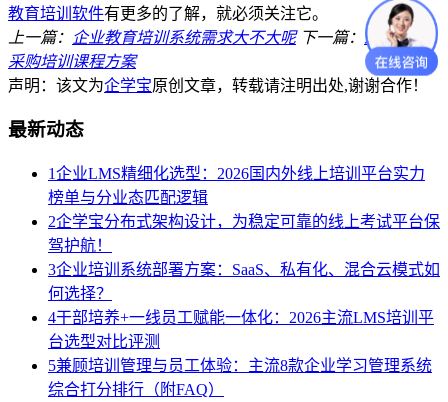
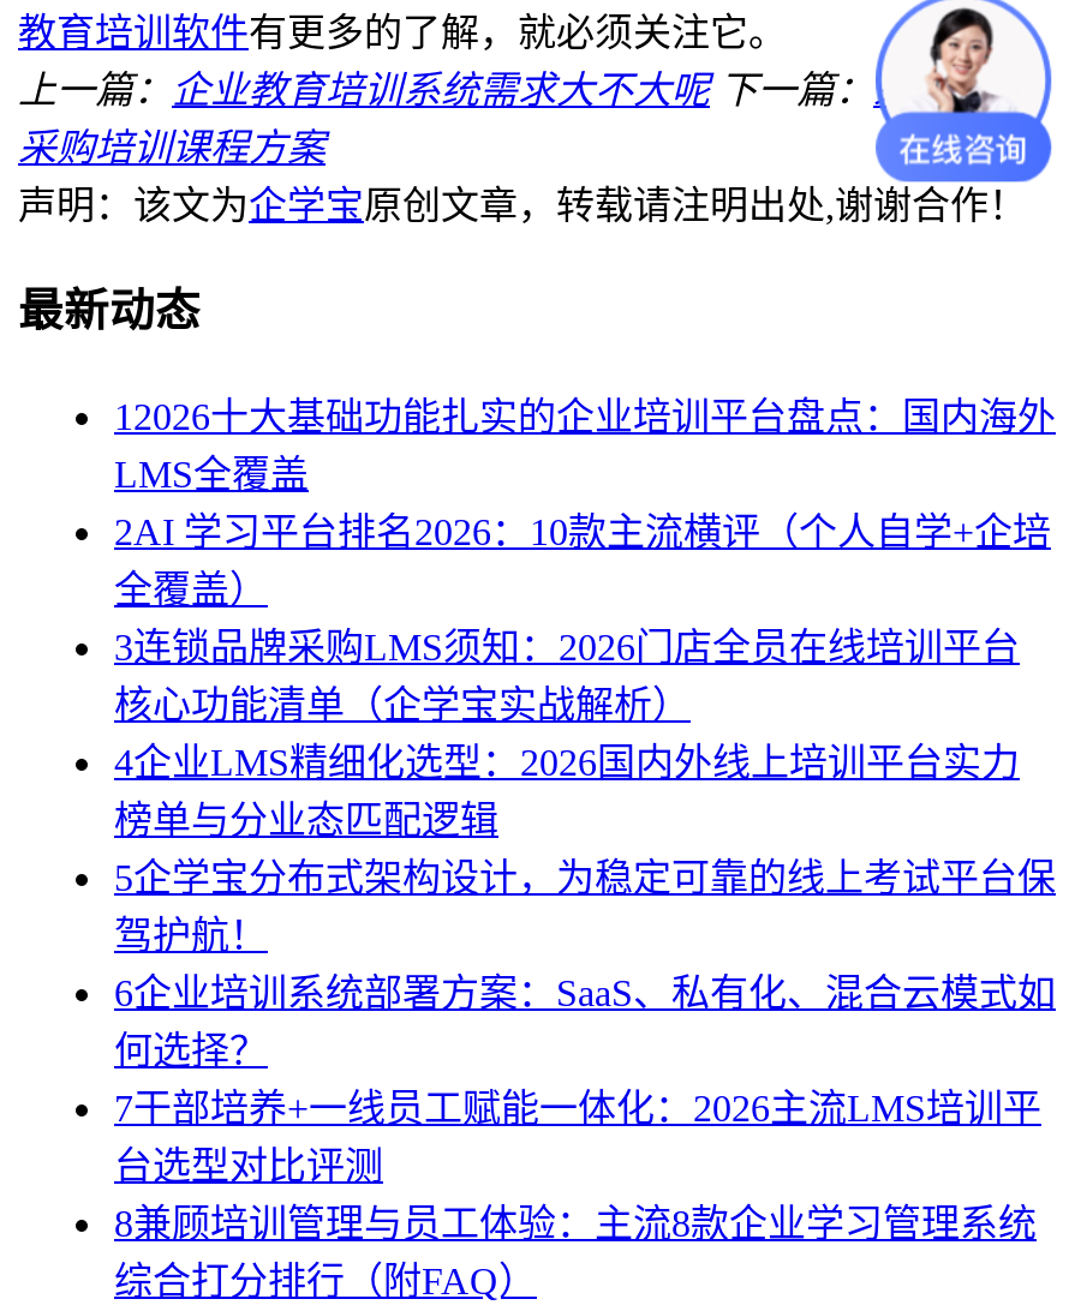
[48,165,425,182] 1企业LMS精细化选型：2026国内外线上培训平台实力 -> [114,397,1056,783] 1 2026十大基础功能扎实的企业培训平台盘点：国内海外 | LMS全覆盖 | 2AI 学习平台排名2026：10款主流横评（个人自学+企培 | 全覆盖） | 3连锁品牌采购LMS须知：2026门店全员在线培训平台 | 核心功能清单（企学宝实战解析） | 4企业LMS精细化选型：2026国内外线上培训平台实力
[48,213,440,230] 2企学宝分布式架构设计，为稳定可靠的线上考试平台保 -> [114,858,1056,898] 5企学宝分布式架构设计，为稳定可靠的线上考试平台保
[48,261,440,278] 3企业培训系统部署方案：SaaS、私有化、混合云模式如 -> [114,973,1056,1014] 6企业培训系统部署方案：SaaS、私有化、混合云模式如
[48,309,434,326] 4干部培养+一线员工赋能一体化：2026主流LMS培训平 -> [114,1088,1041,1129] 7干部培养+一线员工赋能一体化：2026主流LMS培训平
[48,357,432,374] 5兼顾培训管理与员工体验：主流8款企业学习管理系统 -> [114,1203,1037,1244] 8兼顾培训管理与员工体验：主流8款企业学习管理系统

